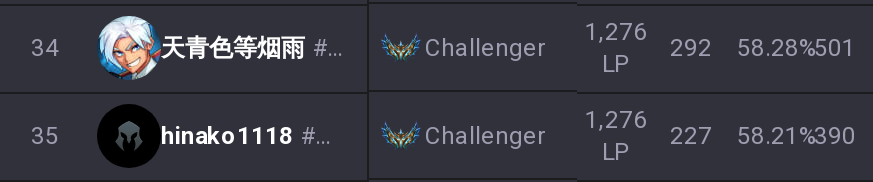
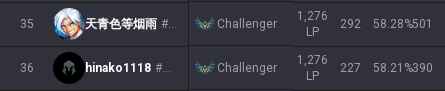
[31,34,59,62] 34 -> [20,17,34,31] 35
[31,122,59,150] 35 -> [20,61,34,75] 36

